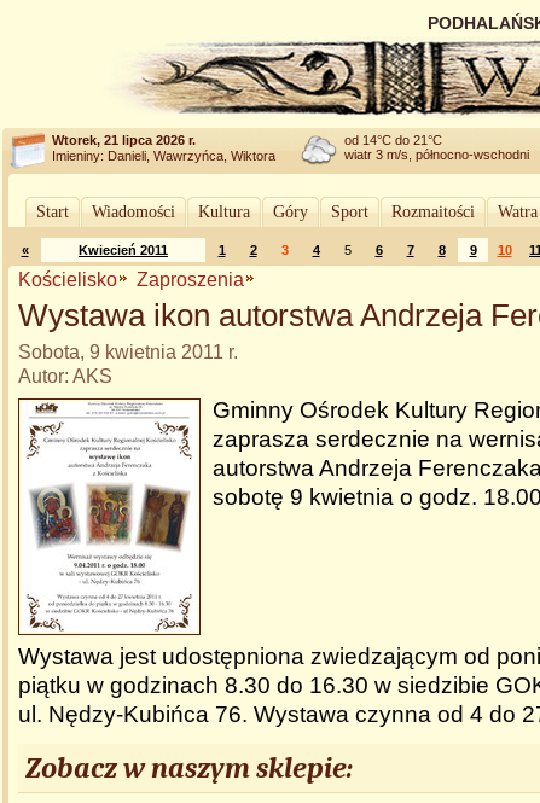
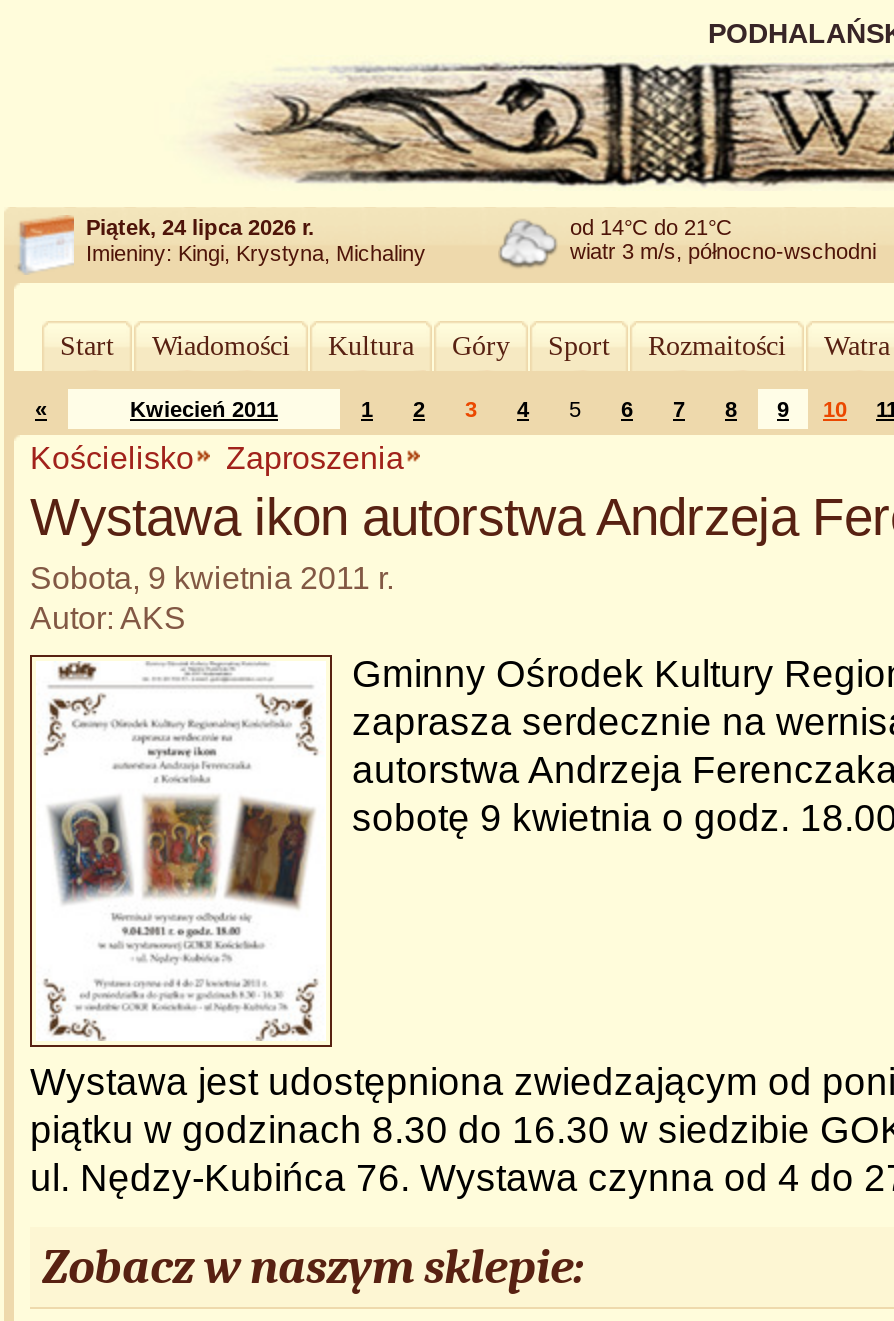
[52,133,196,147] Wtorek, 21 lipca 2026 r. -> [86,215,314,239] Piątek, 24 lipca 2026 r.
[52,149,275,163] Imieniny: Danieli, Wawrzyńca, Wiktora -> [86,241,426,265] Imieniny: Kingi, Krystyna, Michaliny

